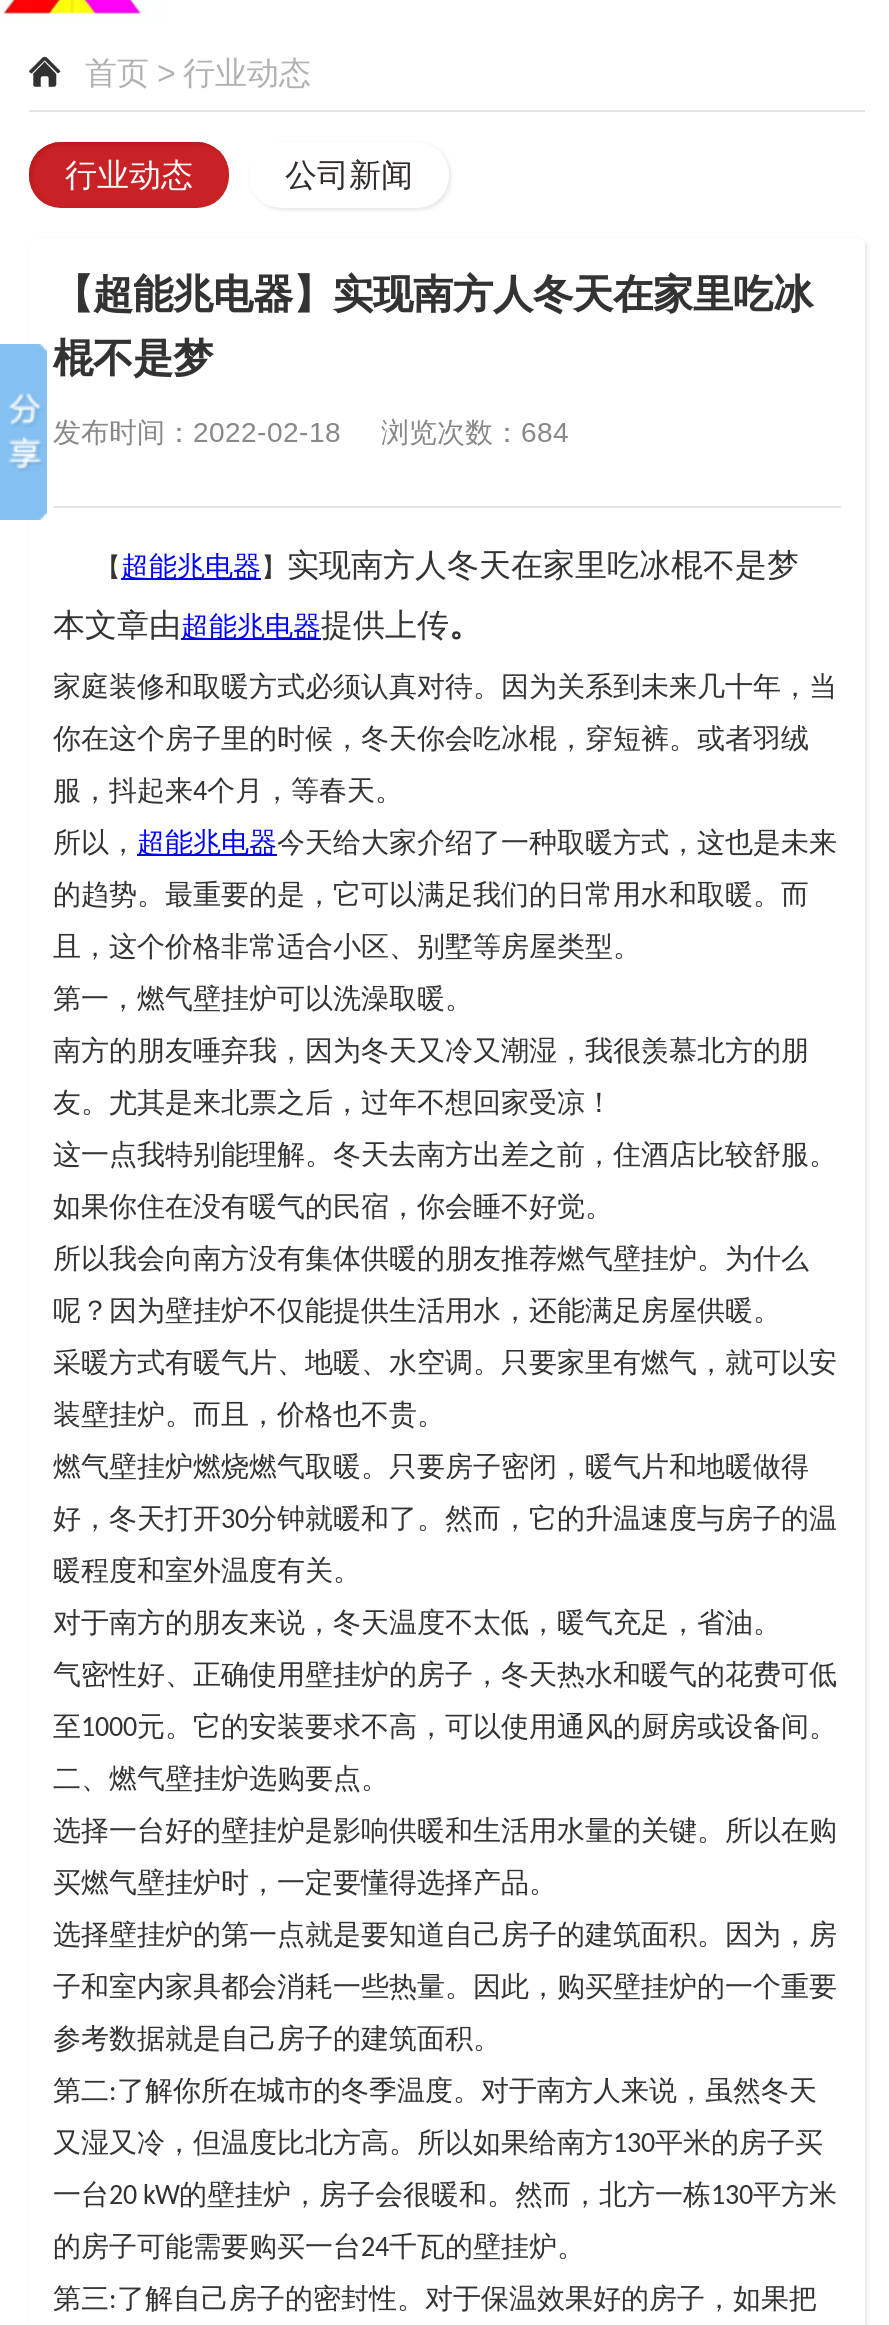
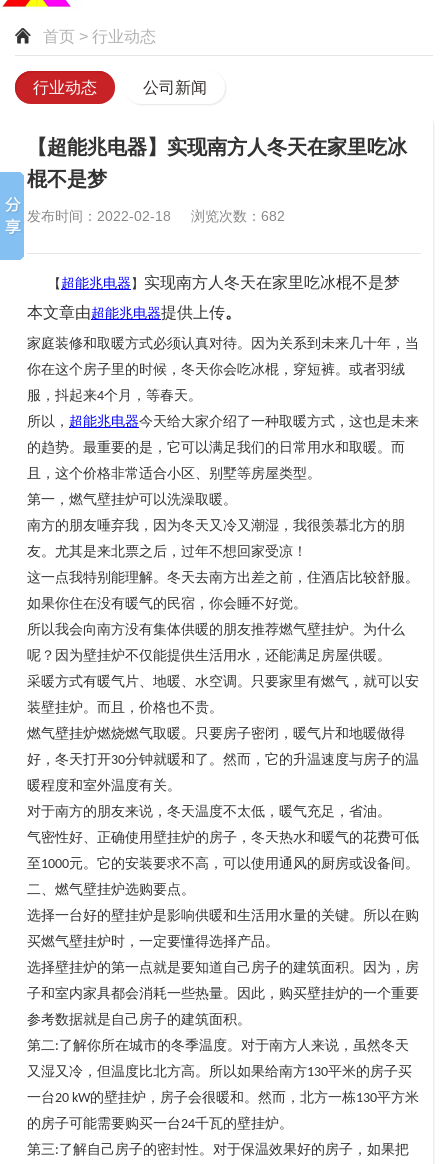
[53,416,569,448] 发布时间：2022-02-18 浏览次数：684 -> [27,208,285,224] 发布时间：2022-02-18 浏览次数：682

